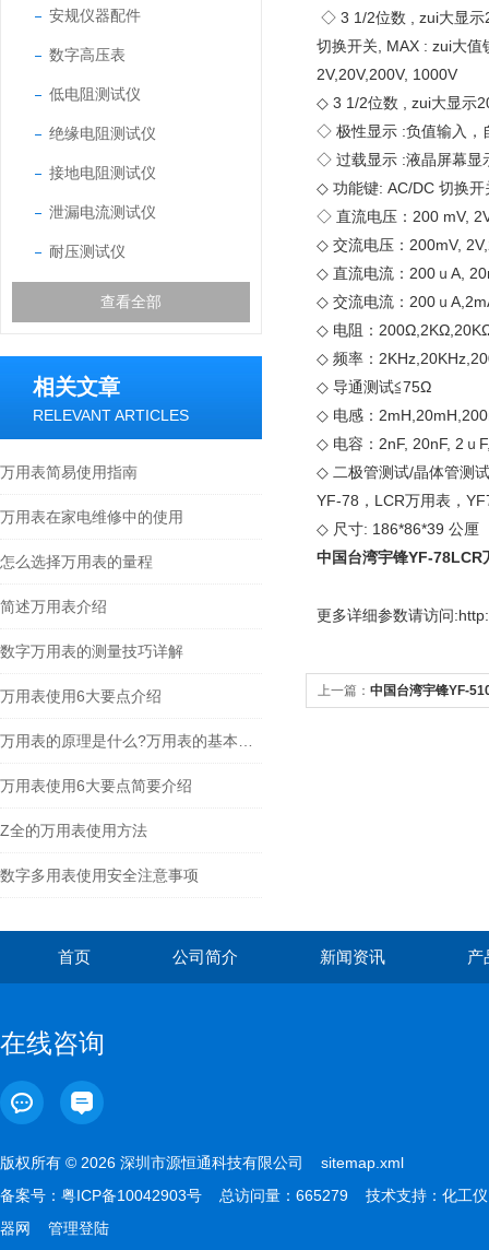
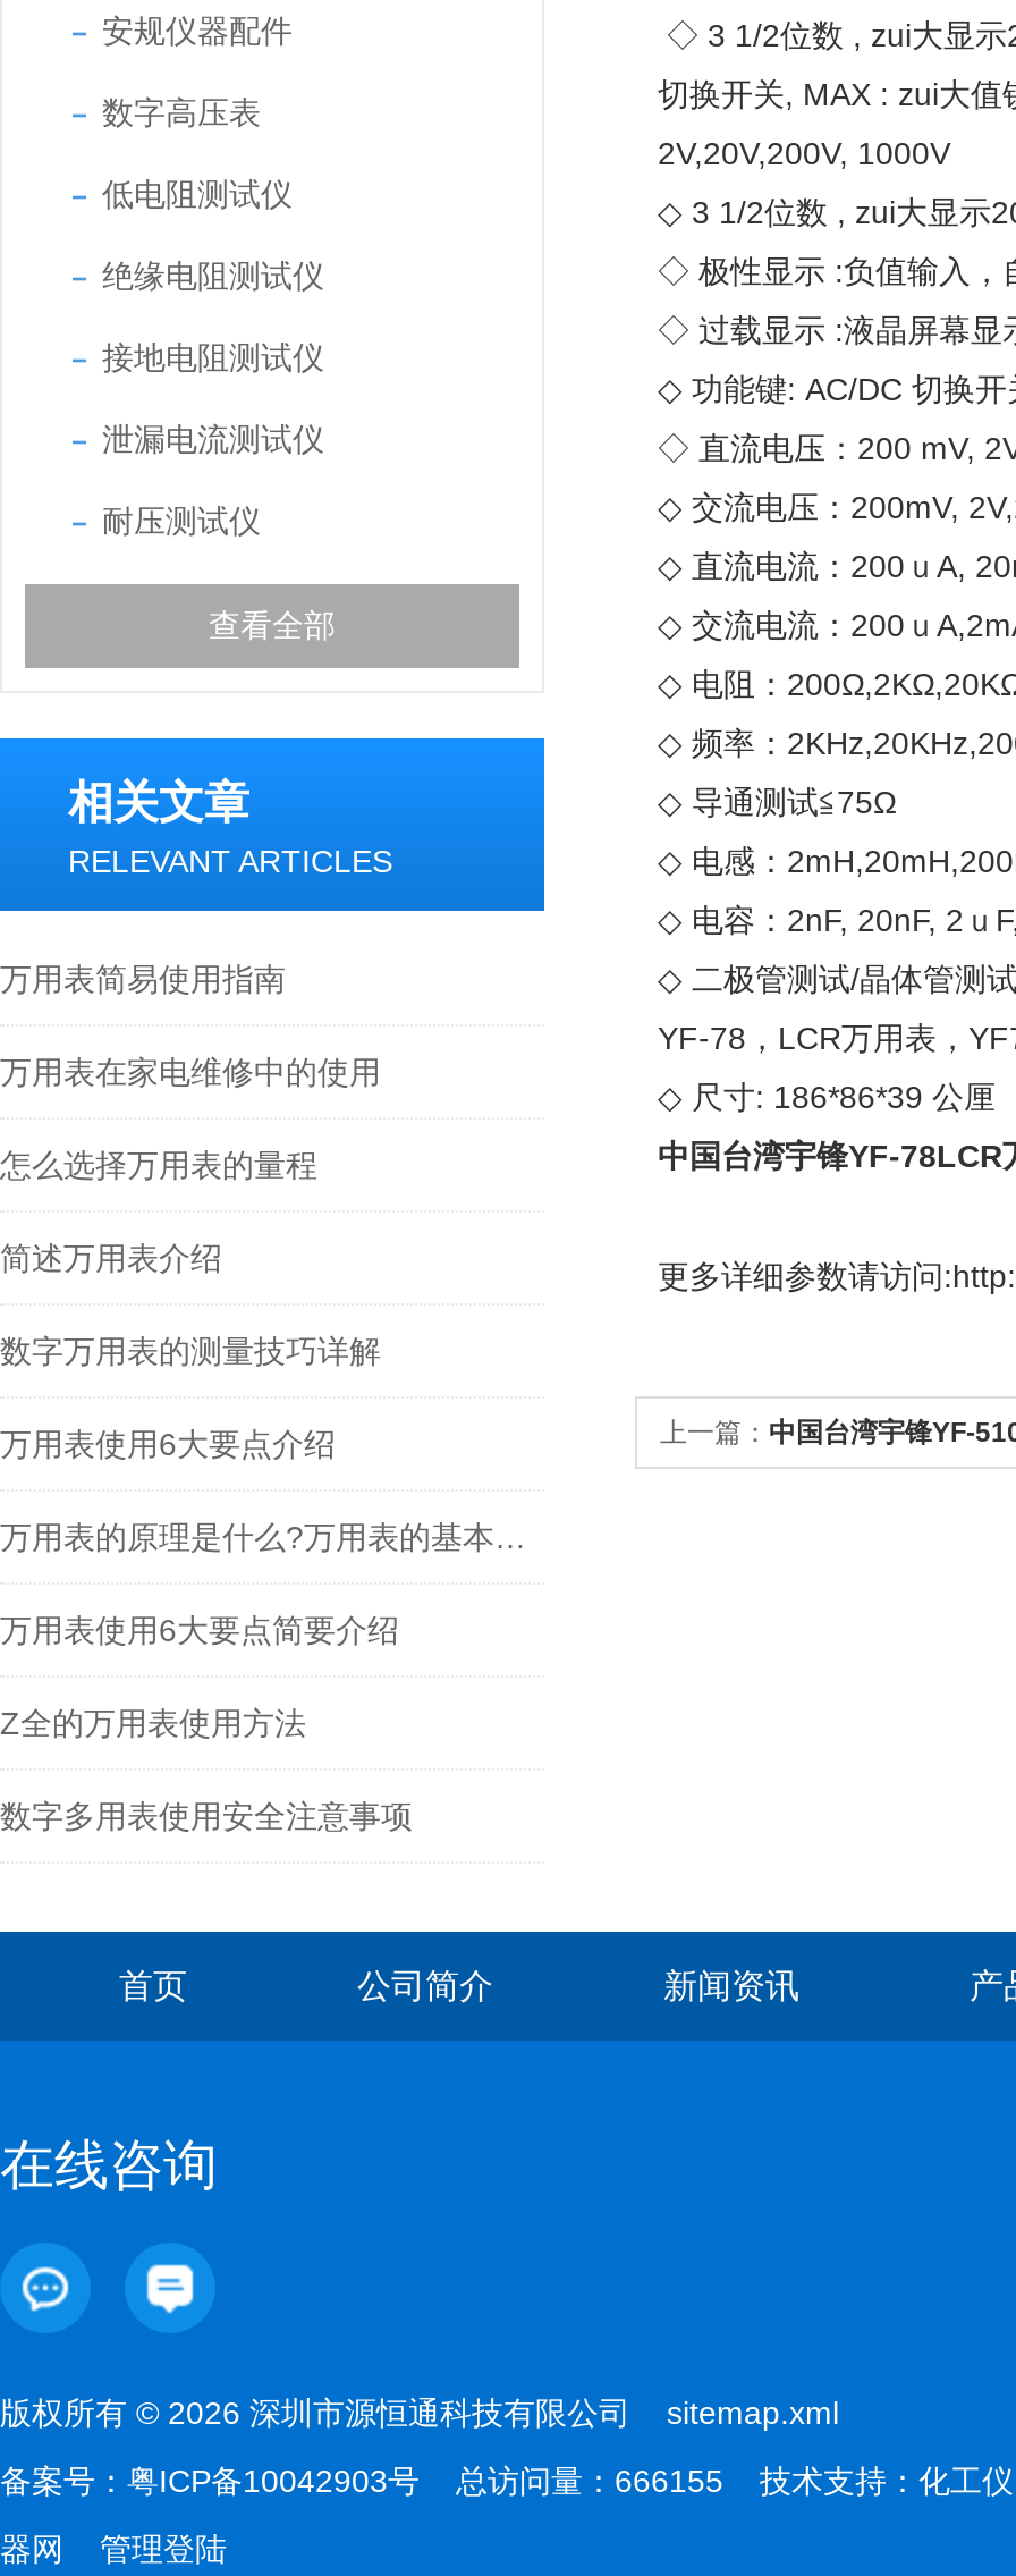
[0,1187,488,1204] 备案号：粤ICP备10042903号总访问量：665279 技术支持：化工仪 -> [0,2463,1014,2499] 备案号：粤ICP备10042903号总访问量：666155 技术支持：化工仪

